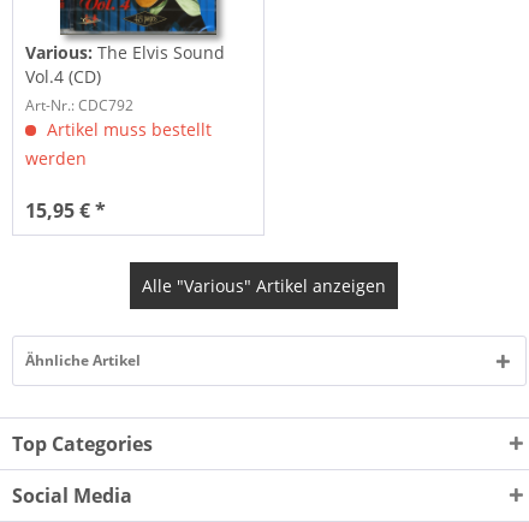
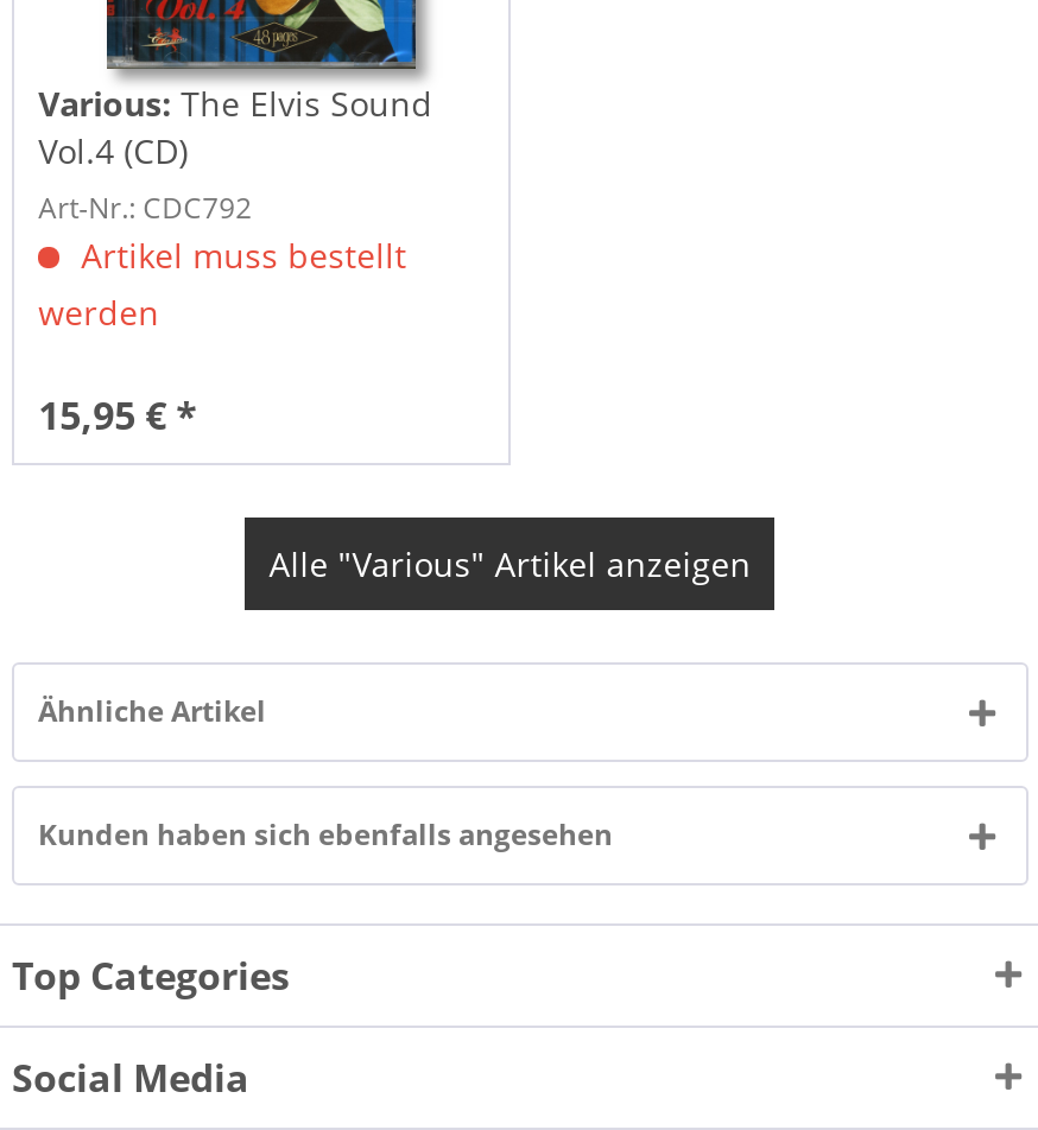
none -> [38,814,613,854] Kunden haben sich ebenfalls angesehen

